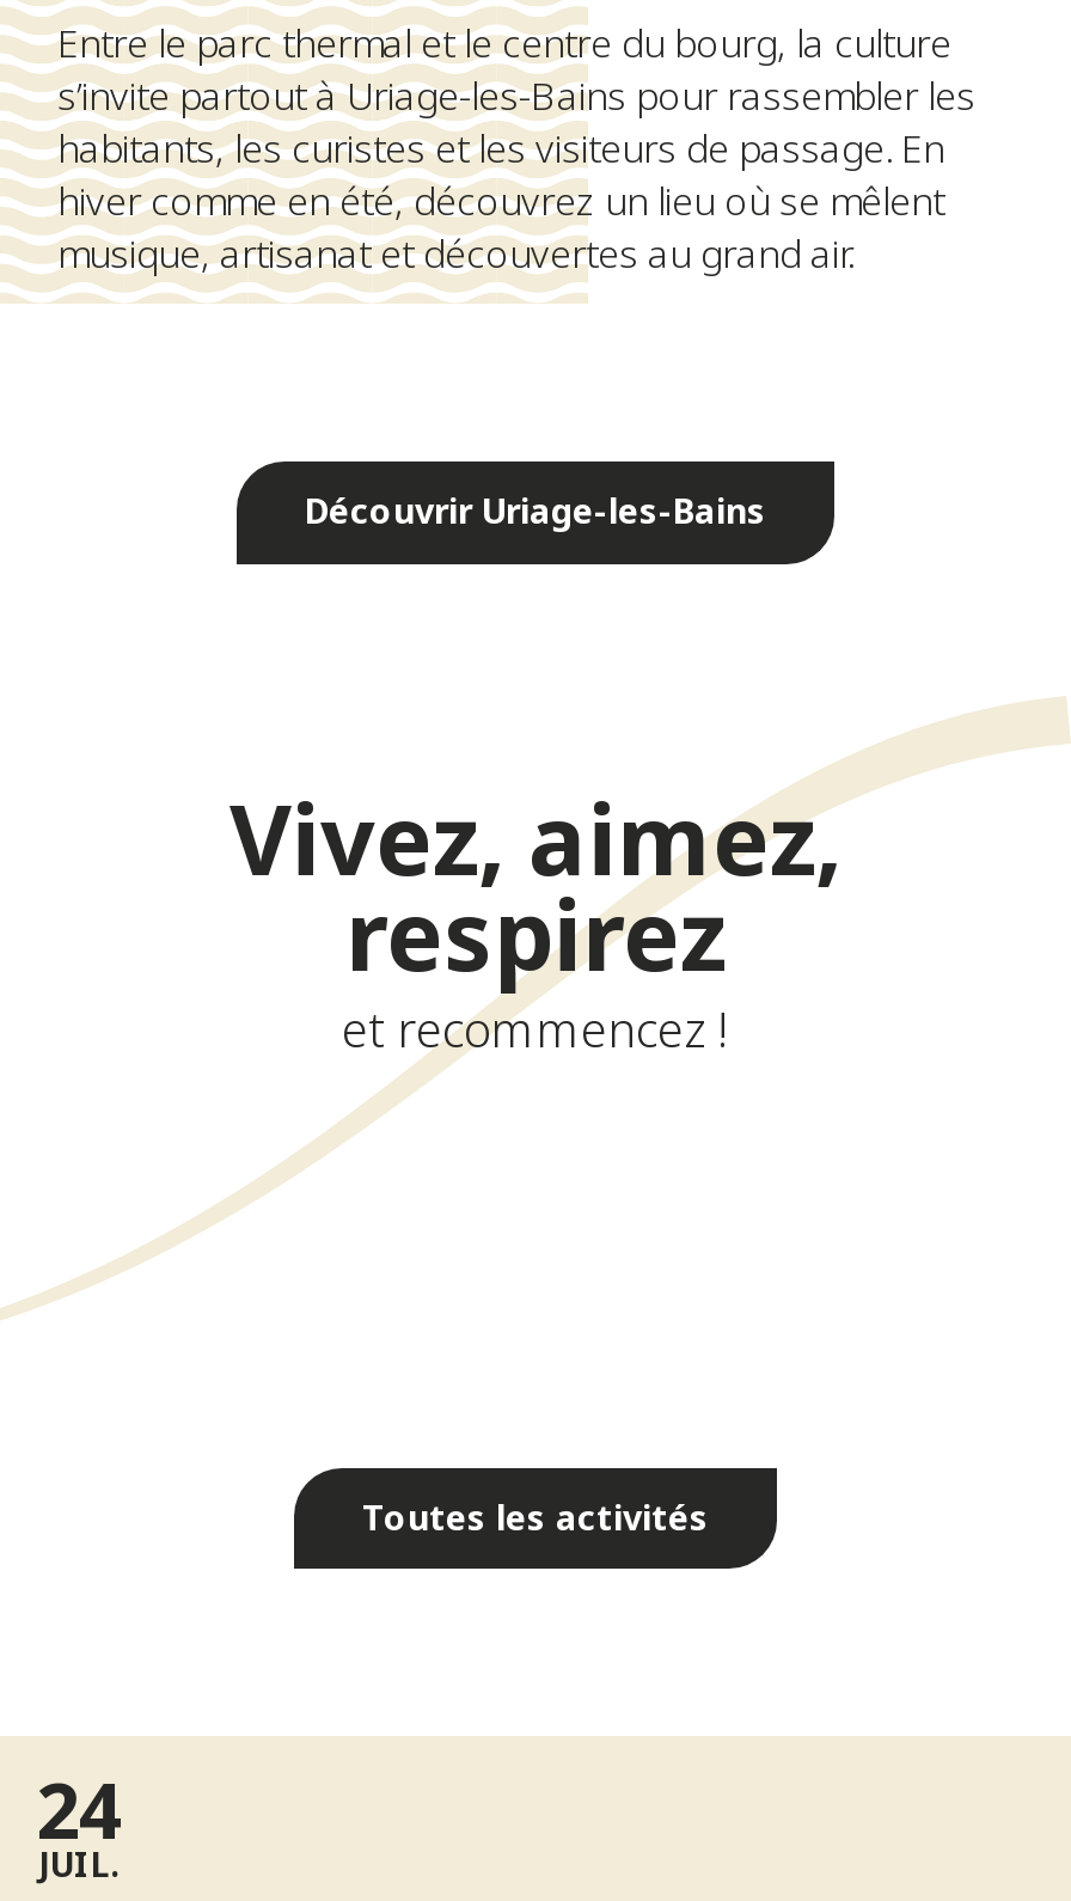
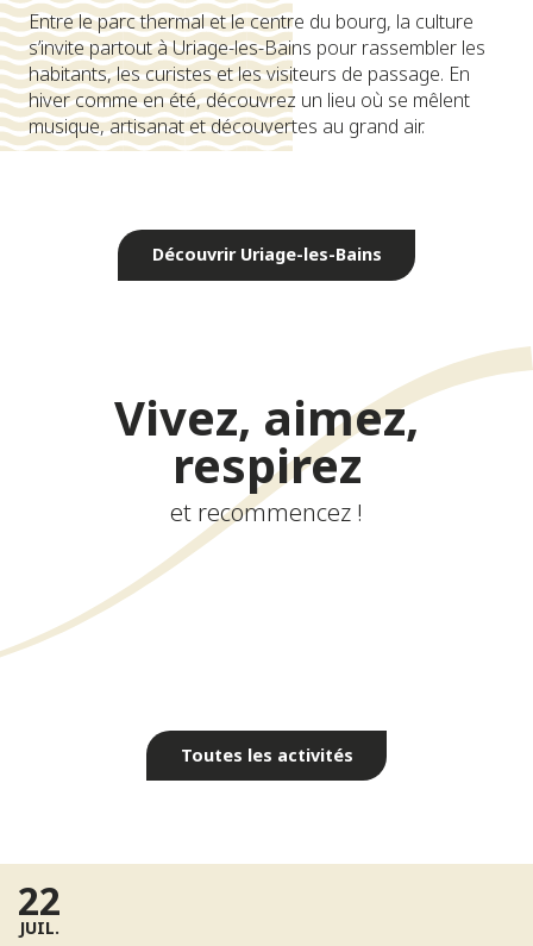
[36,1758,122,1861] 24 -> [18,875,61,926] 22

